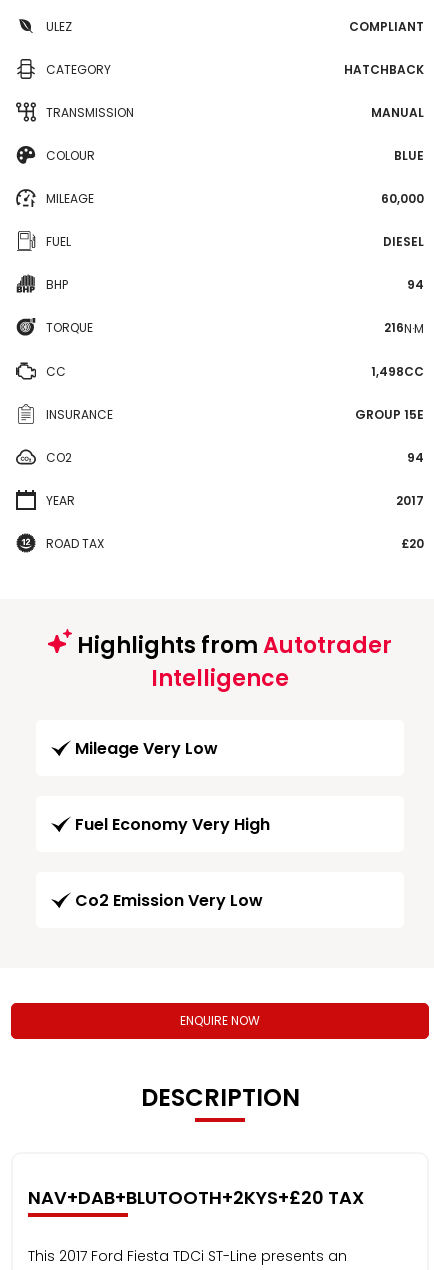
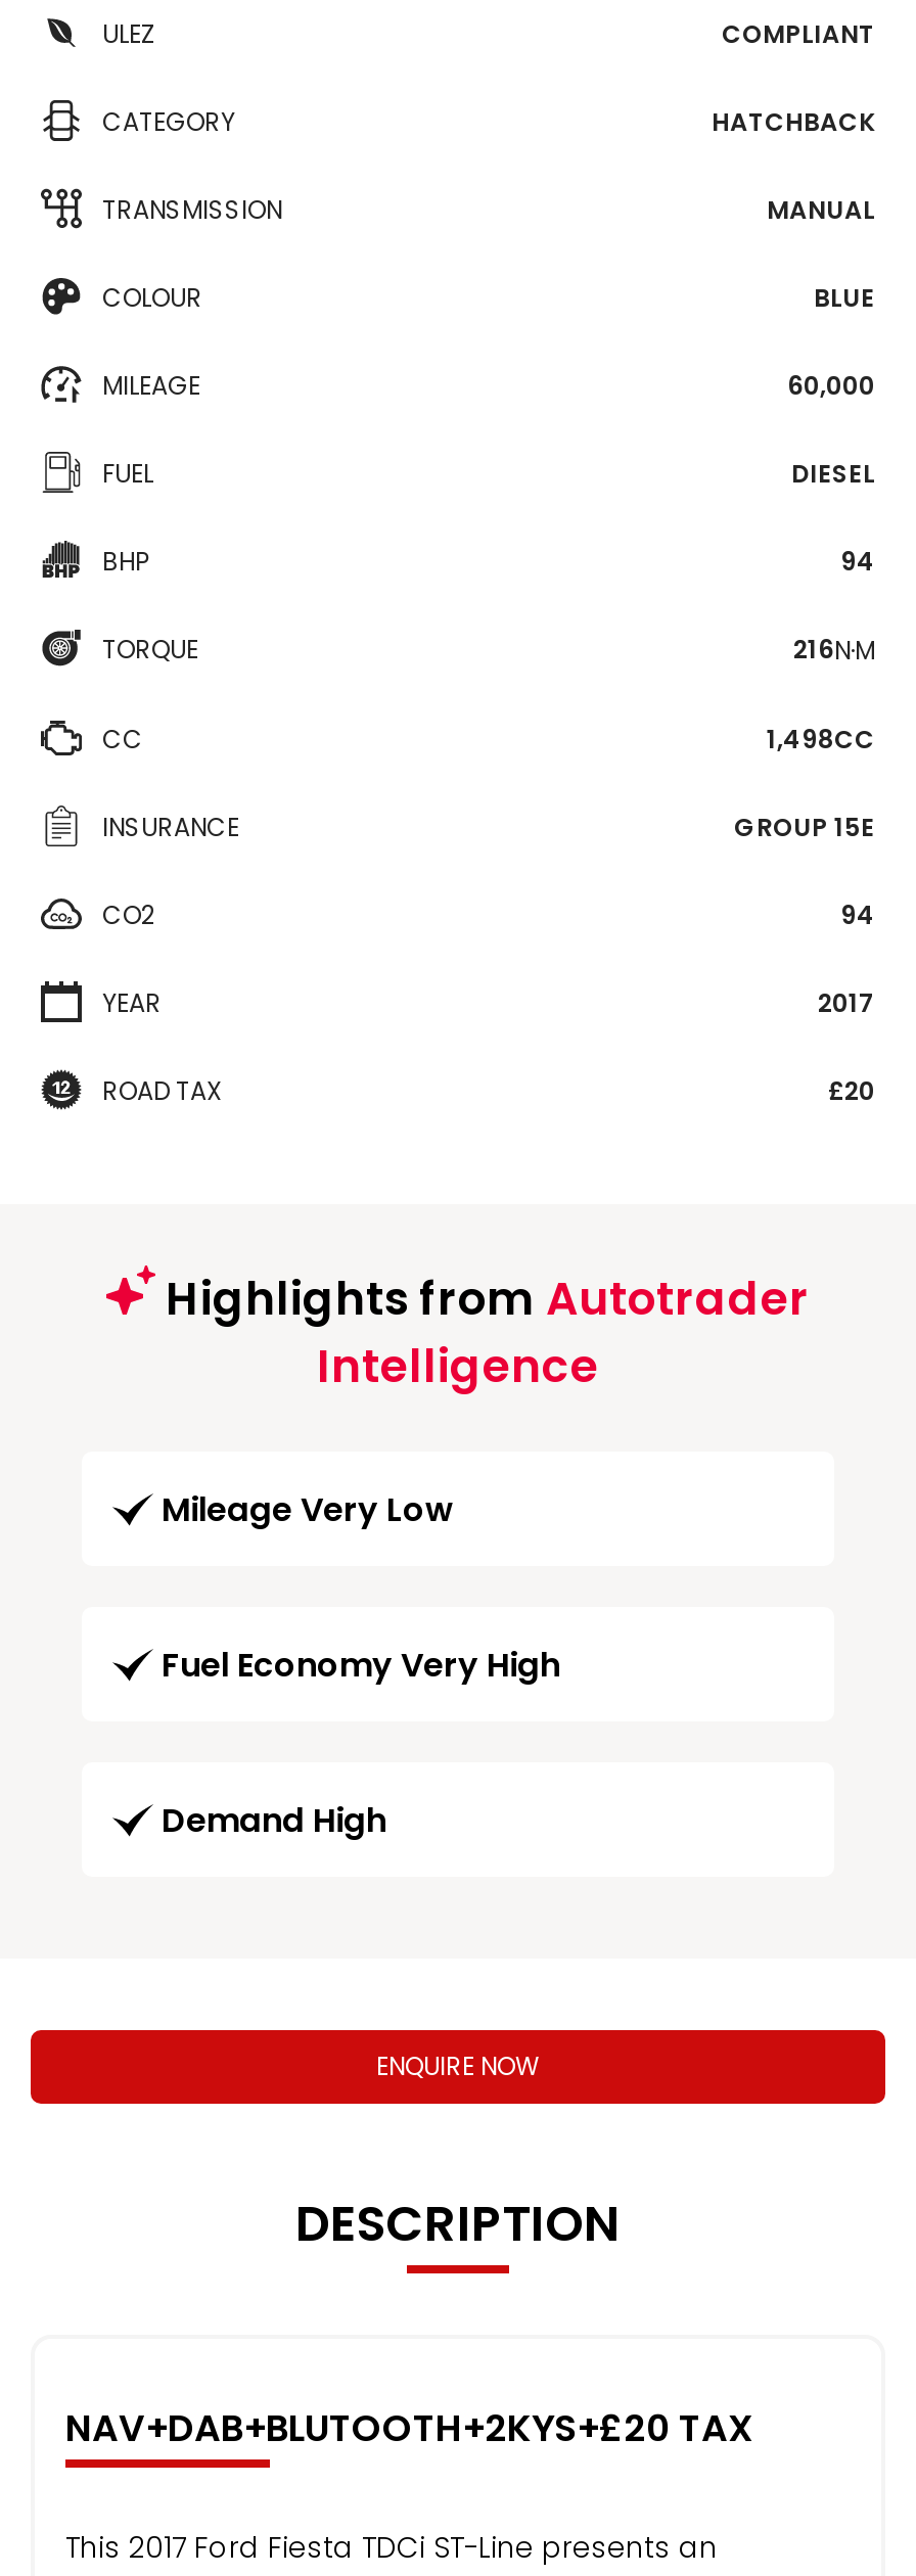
[75,889,263,912] Co2 Emission Very Low -> [162,1797,386,1844] Demand High

